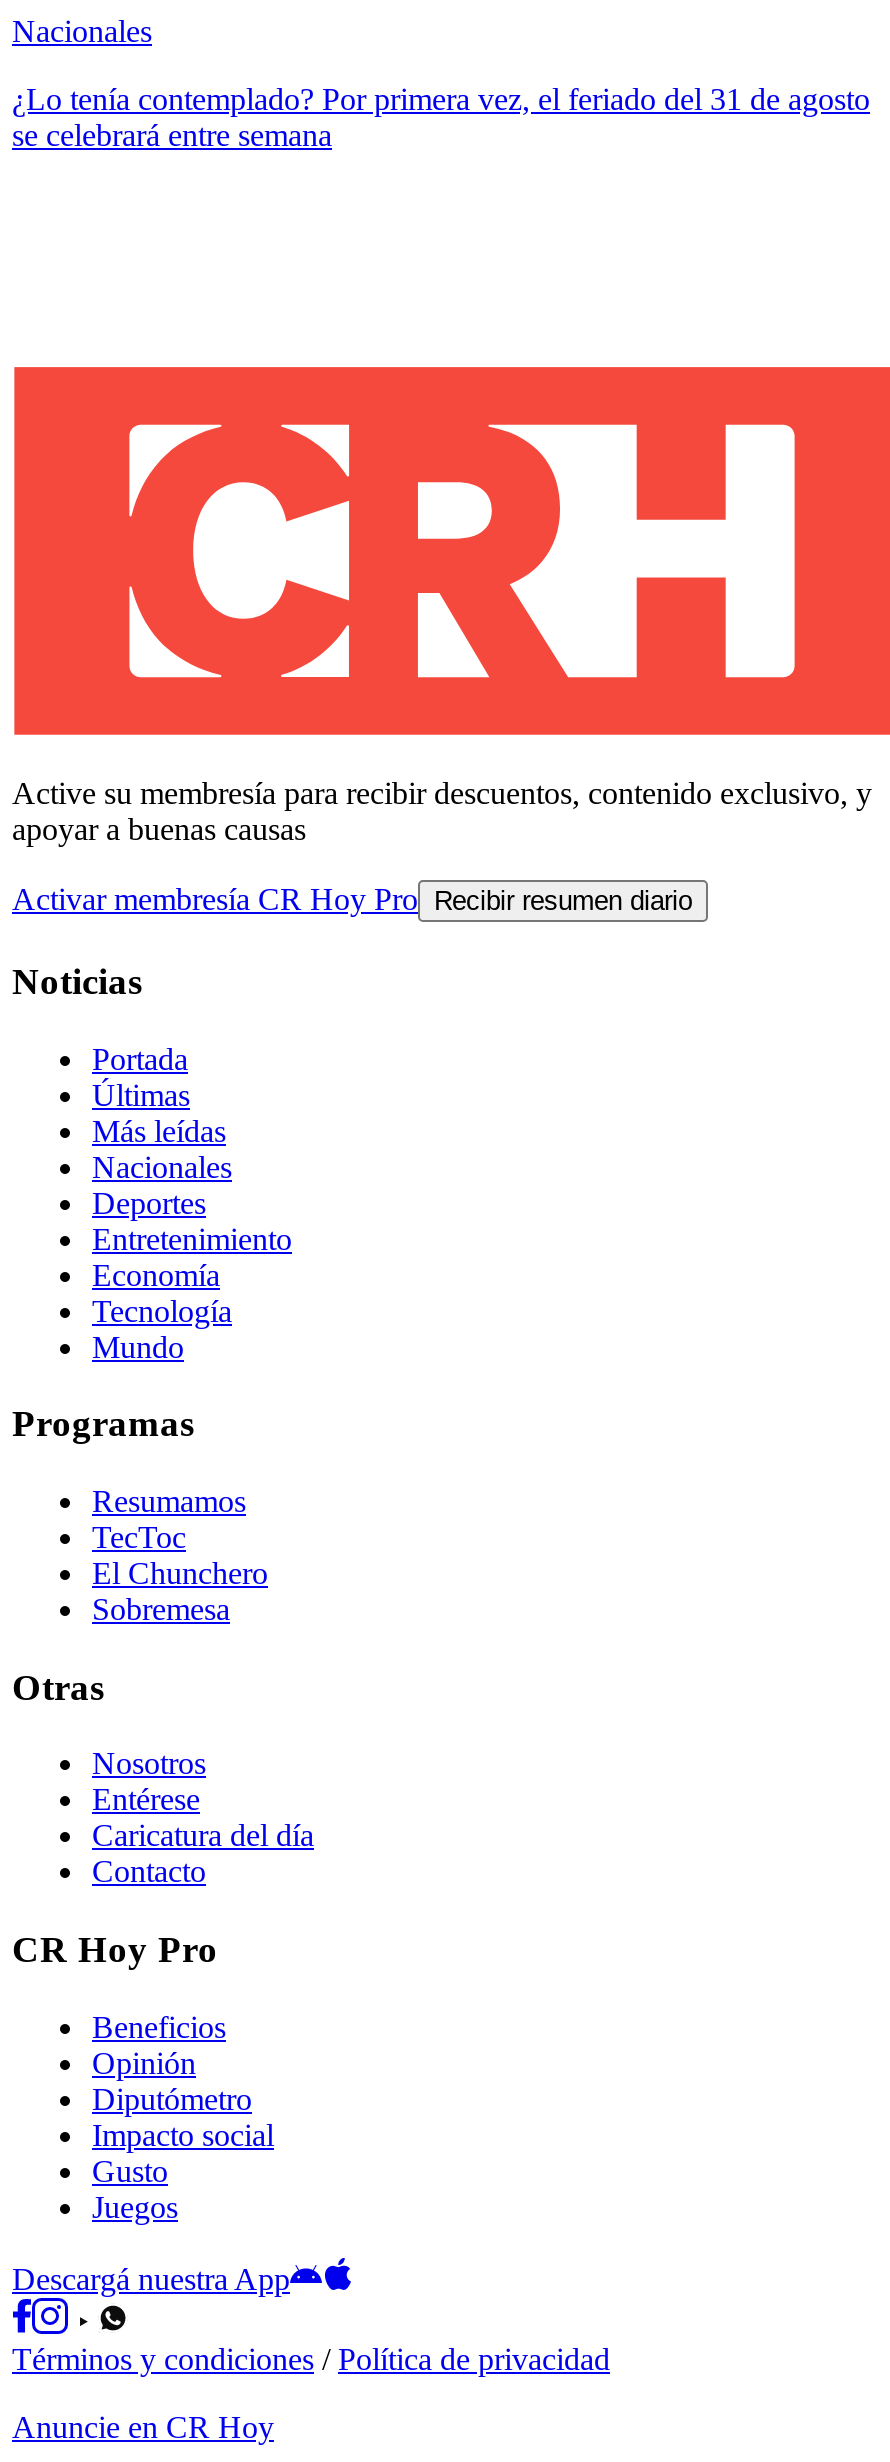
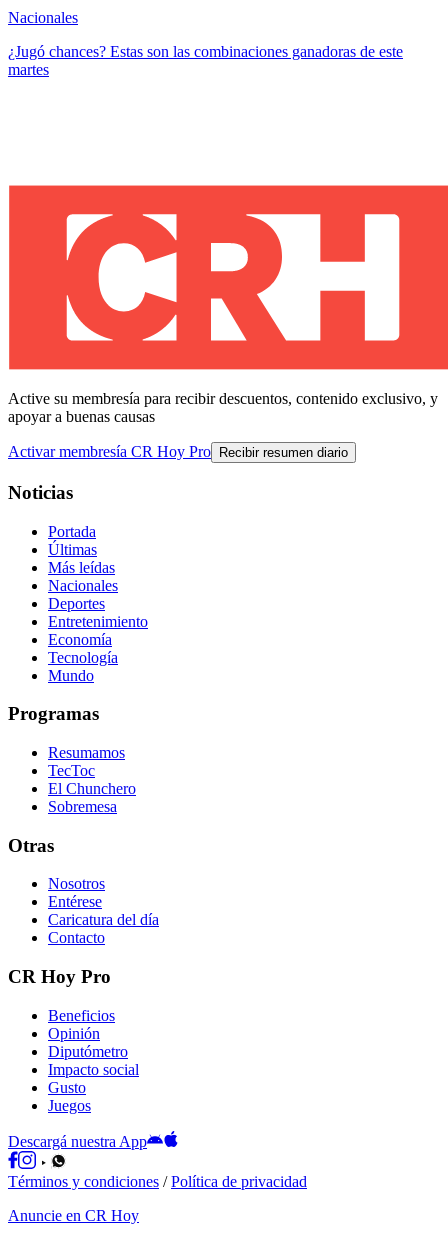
[12,82,870,152] ¿Lo tenía contemplado? Por primera vez, el feriado del 31 de agosto | se celebrará entre semana -> [8,43,403,78] ¿Jugó chances? Estas son las combinaciones ganadoras de este | martes

